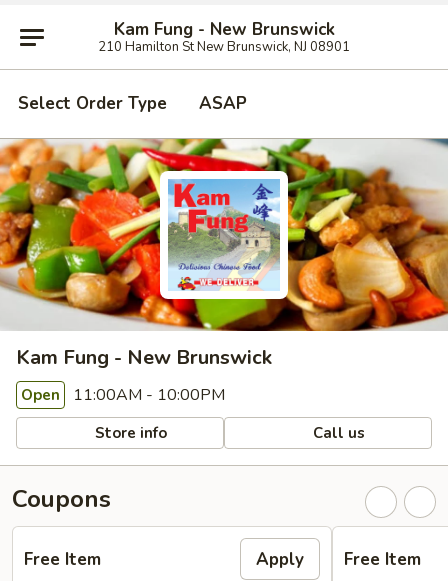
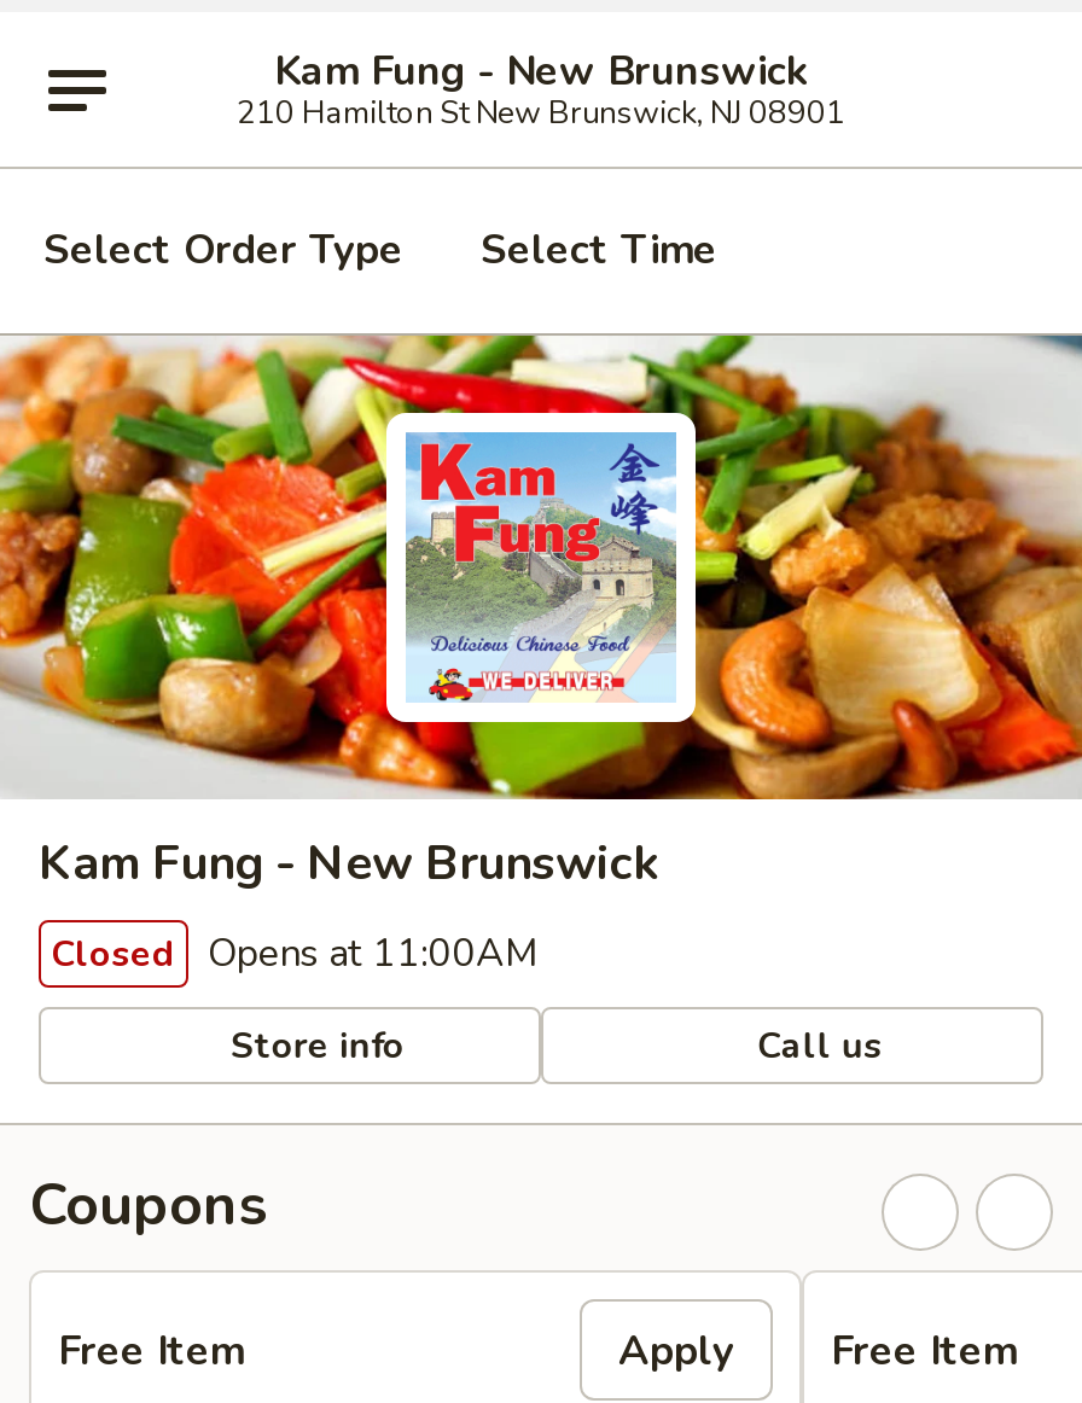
[199,92,247,115] ASAP -> [481,222,717,278] Select Time
[21,384,225,406] Open 11:00AM - 10:00PM -> [51,927,539,980] Closed Opens at 11:00AM

